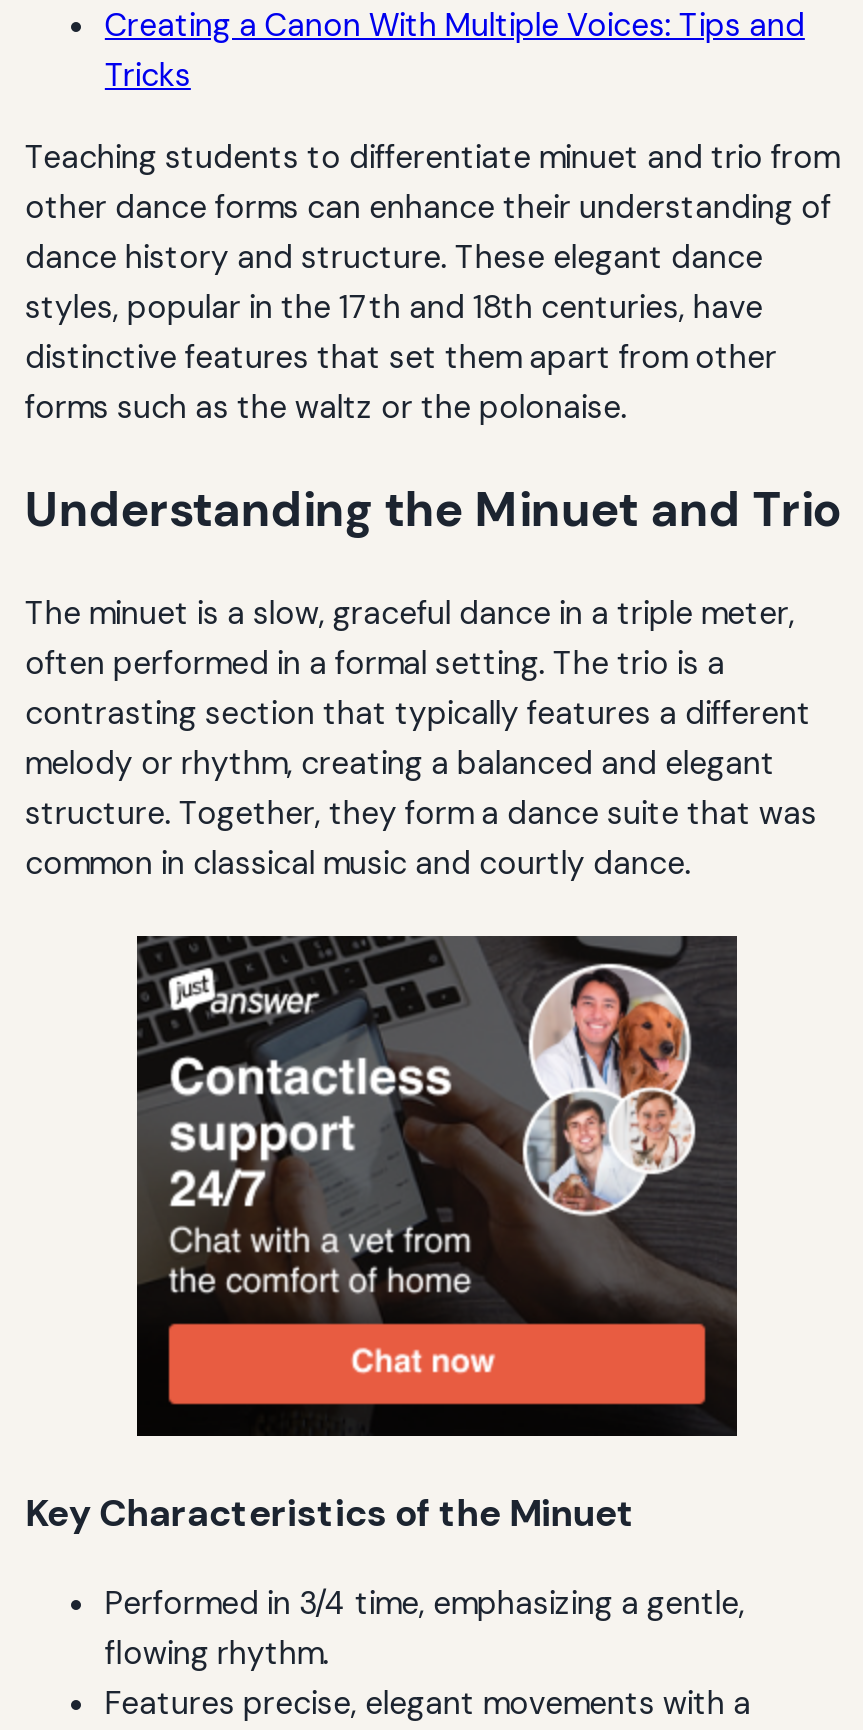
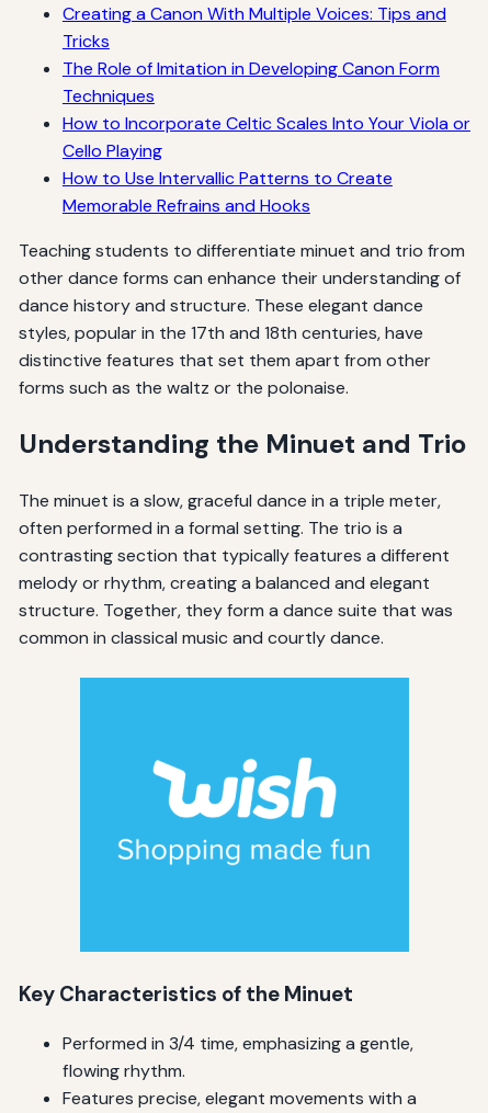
none -> [62,57,470,217] The Role of Imitation in Developing Canon Form | Techniques | How to Incorporate Celtic Scales Into Your Viola or | Cello Playing | How to Use Intervallic Patterns to Create | Memorable Refrains and Hooks
[135,934,739,1438] [image] -> [79,677,410,953] [image]

